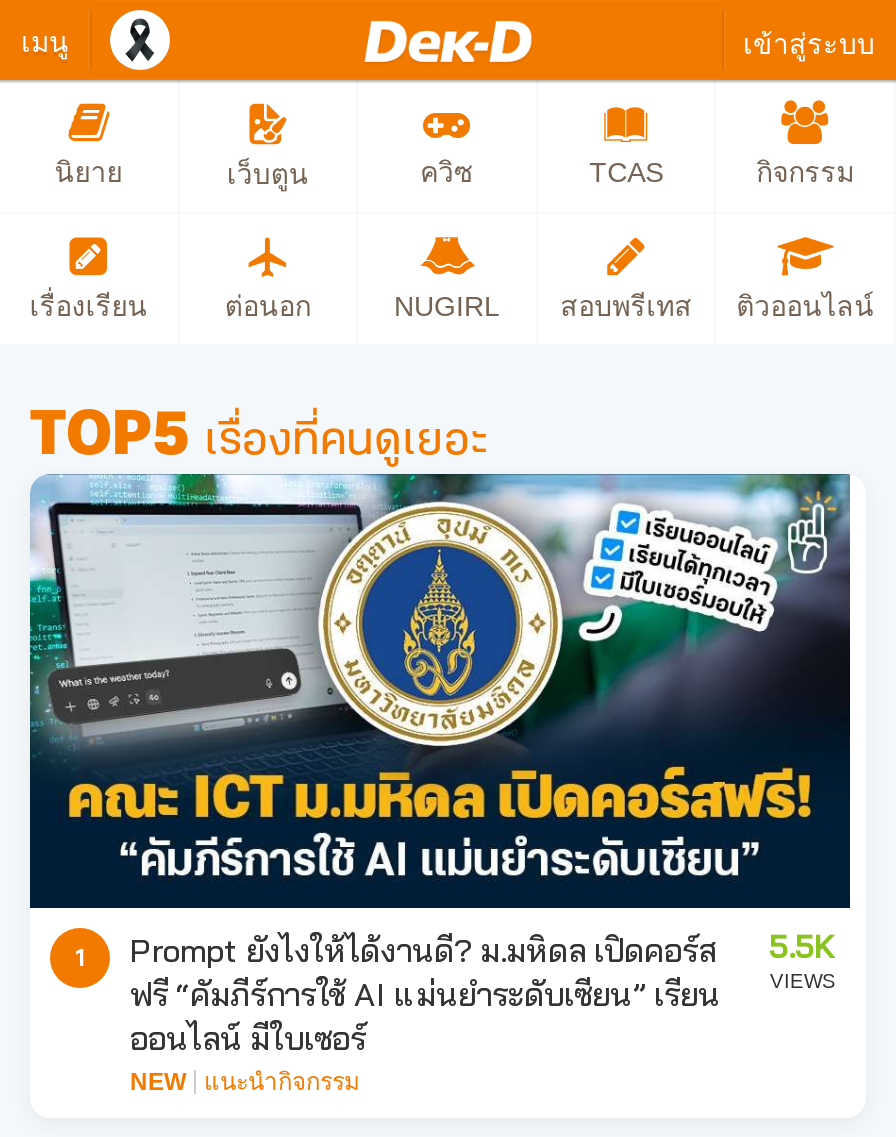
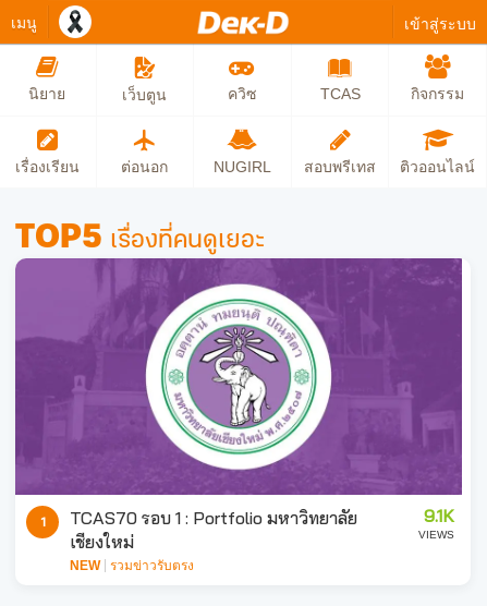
[28,472,852,967] [image] | 5.5K -> [14,257,463,527] [image] | 9.1K
[130,931,720,1059] Prompt ยังไงให้ได้งานดี? ม.มหิดล เปิดคอร์ส | ฟรี “คัมภีร์การใช้ AI แม่นยำระดับเซียน” เรียน | ออนไลน์ มีใบเซอร์ -> [70,507,357,553] TCAS70 รอบ 1 : Portfolio มหาวิทยาลัย | เชียงใหม่
[204,1069,360,1097] แนะนำกิจกรรม -> [110,558,194,574] รวมข่าวรับตรง

